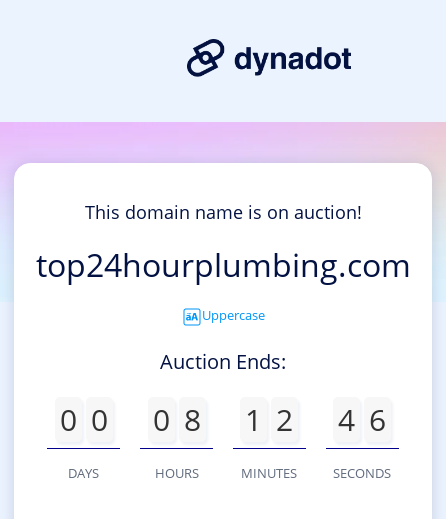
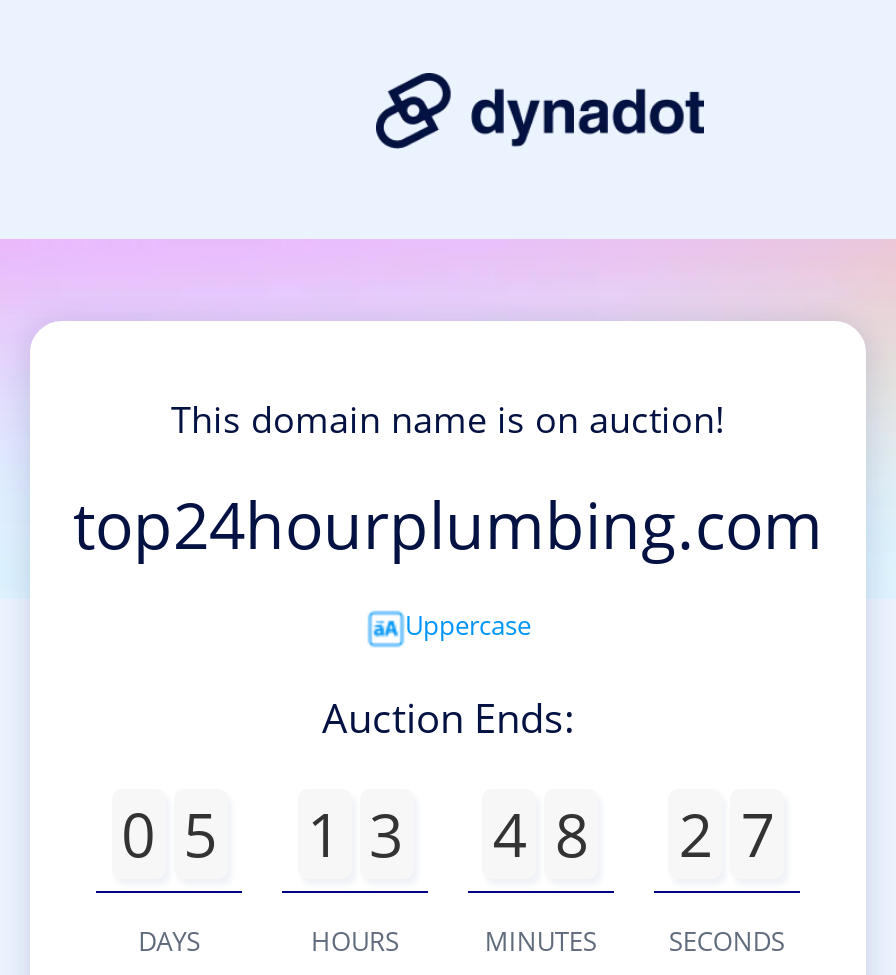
[60,399,108,440] 0 0 -> [121,793,217,875] 0 5
[152,399,200,440] 0 8 -> [307,793,403,875] 1 3
[245,399,293,440] 1 2 -> [493,793,589,875] 4 8
[338,399,386,440] 4 6 -> [679,793,775,875] 2 7

